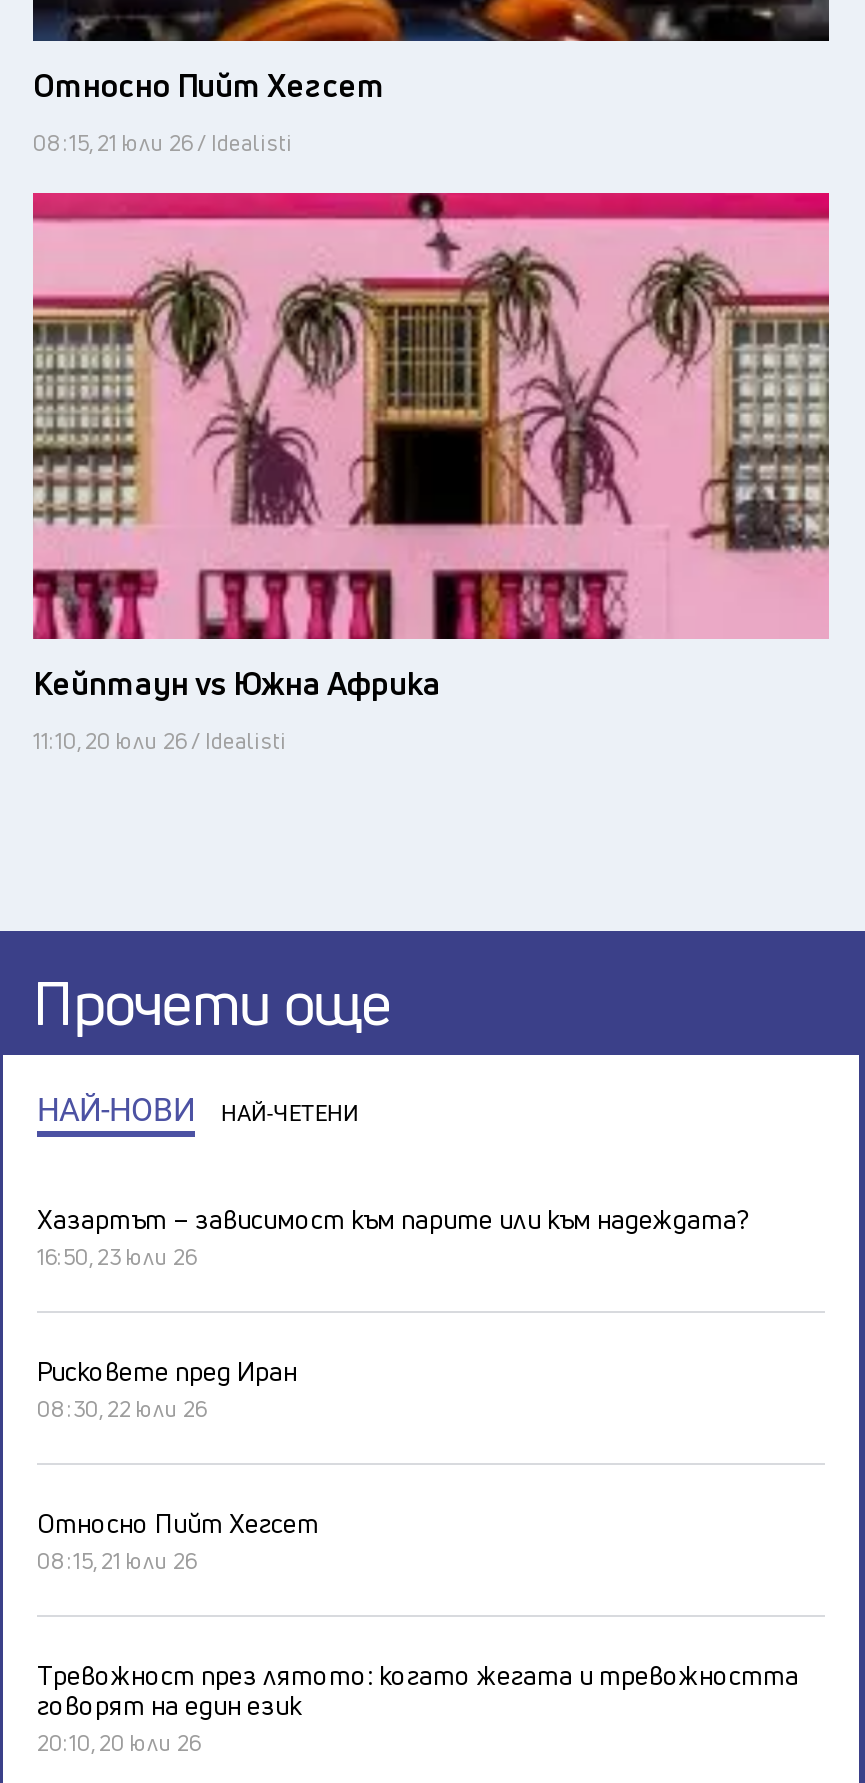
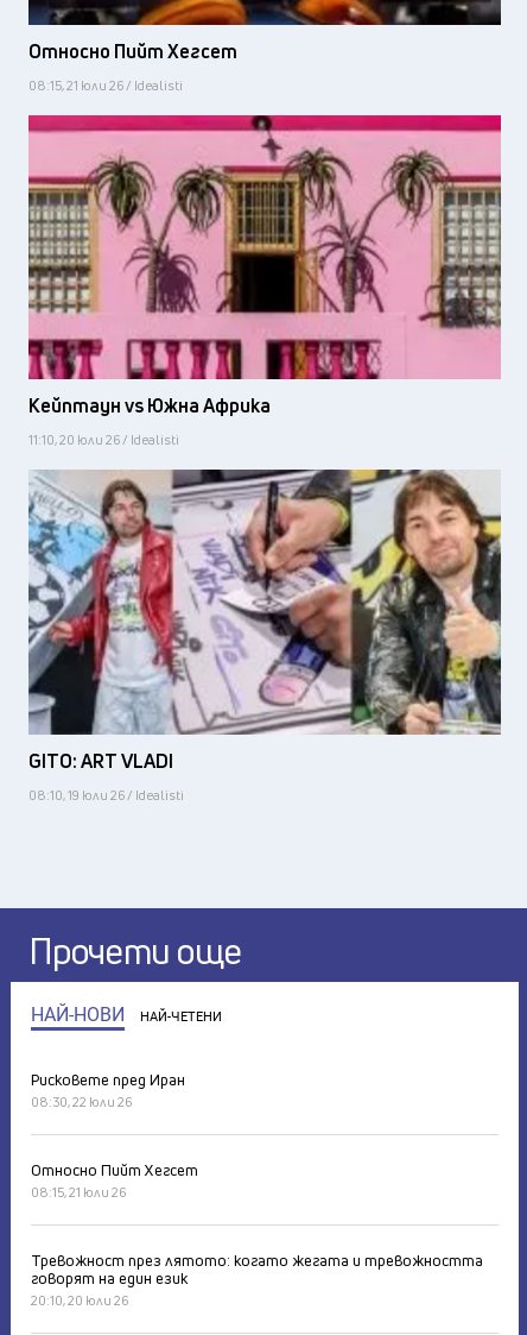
none -> [27,468,502,803] [image] | GITO: ART VLADI | 08:10, 19 юли 26 / Idealisti
moved [33,962,392,1128] -> [28,927,241,1025]: Прочети още | НАЙ-НОВИ | НАЙ-ЧЕТЕНИ
[37,1200,747,1270] Хазартът – зависимост към парите или към надеждата? | 16:50, 23 юли 26 -> none

